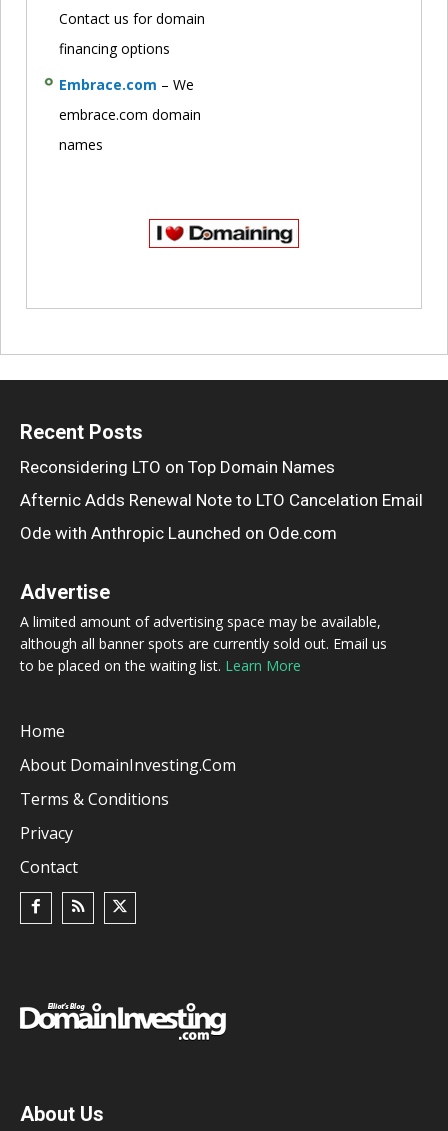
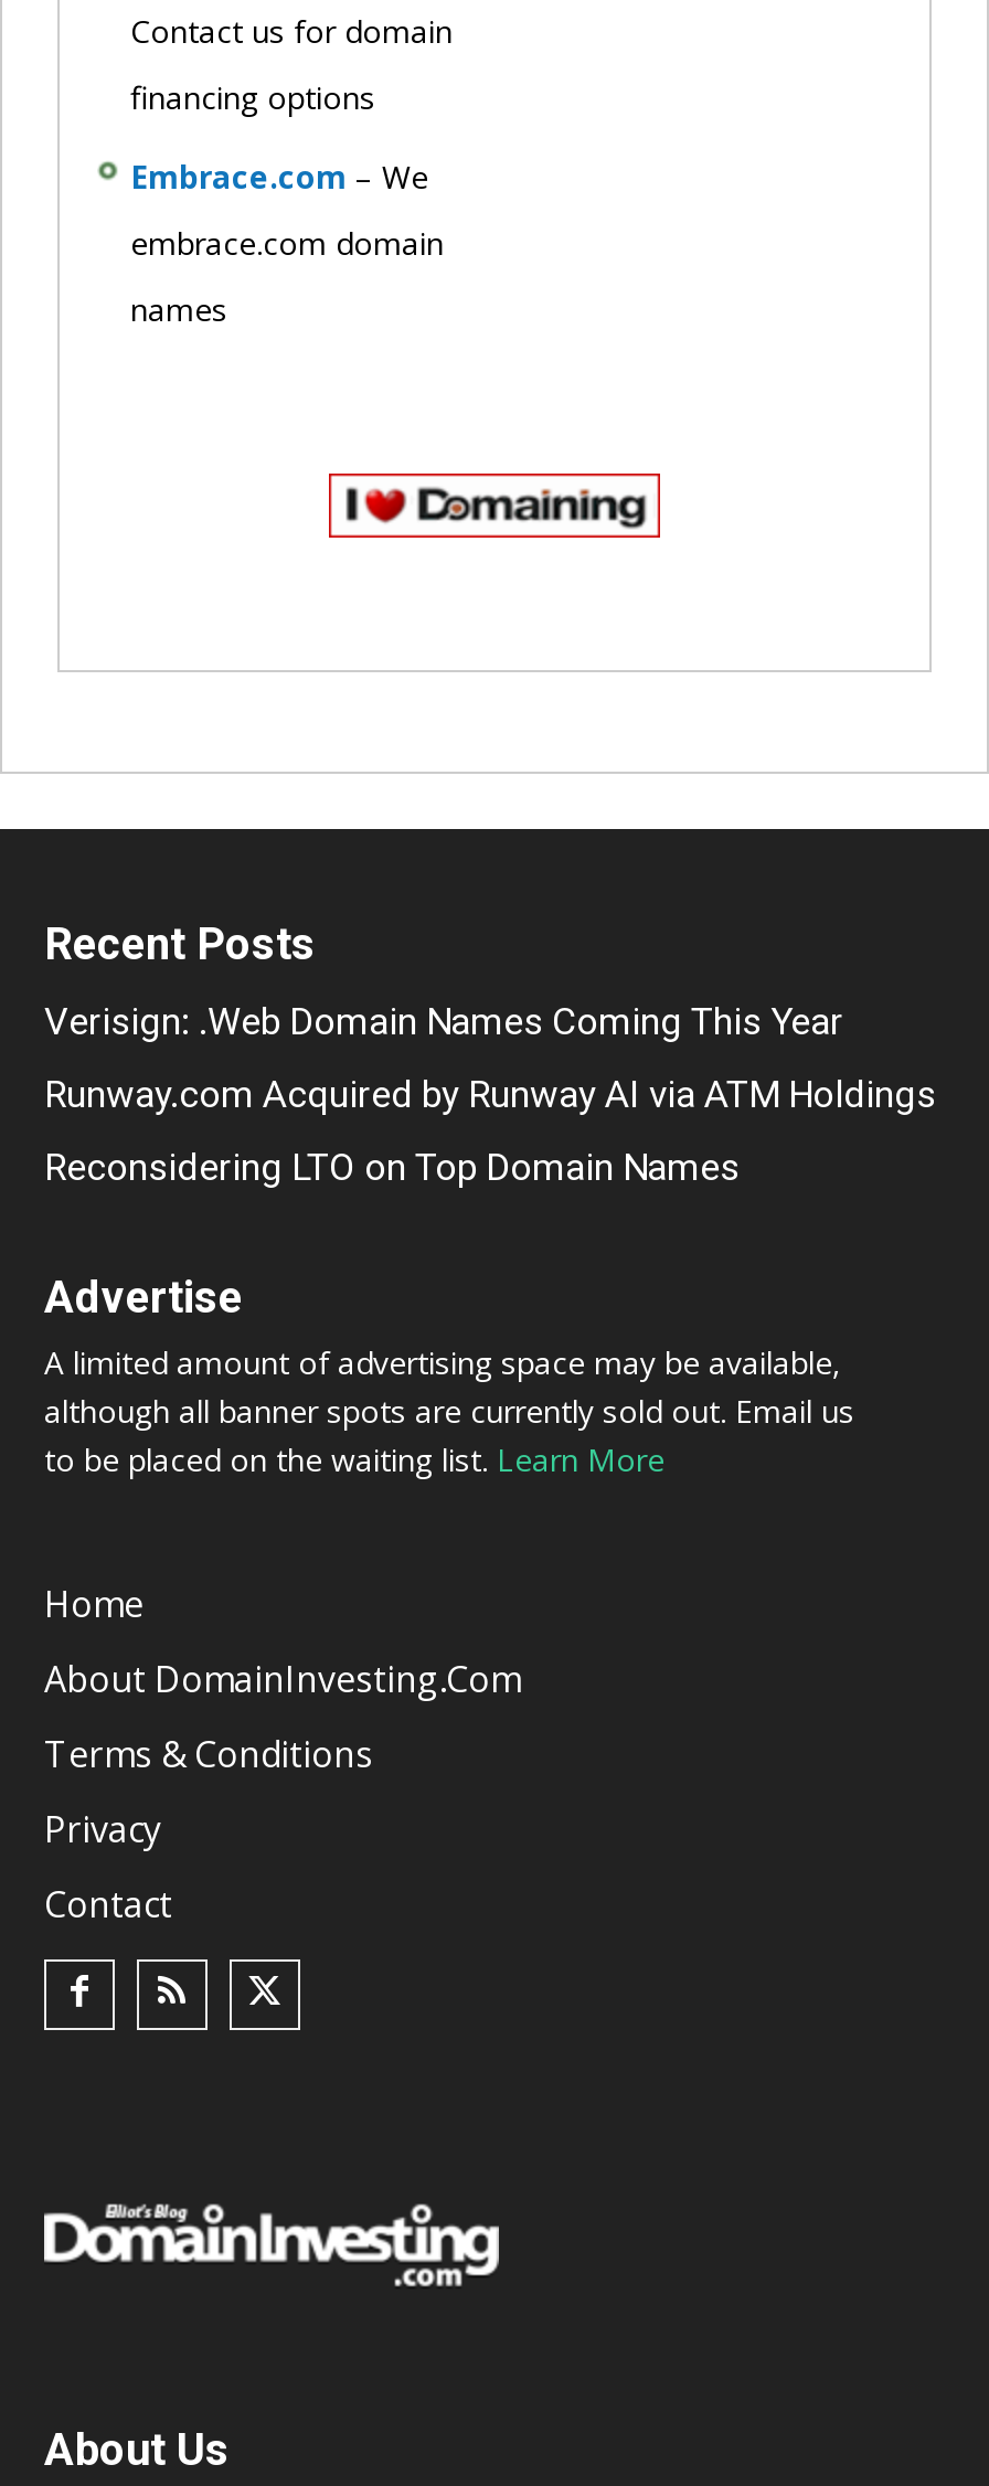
none -> [44,999,936,1116] Verisign: .Web Domain Names Coming This Year | Runway.com Acquired by Runway AI via ATM Holdings
moved [20,457,335,477] -> [44,1144,740,1188]: Reconsidering LTO on Top Domain Names
[20,490,423,543] Afternic Adds Renewal Note to LTO Cancelation Email | Ode with Anthropic Launched on Ode.com -> none

